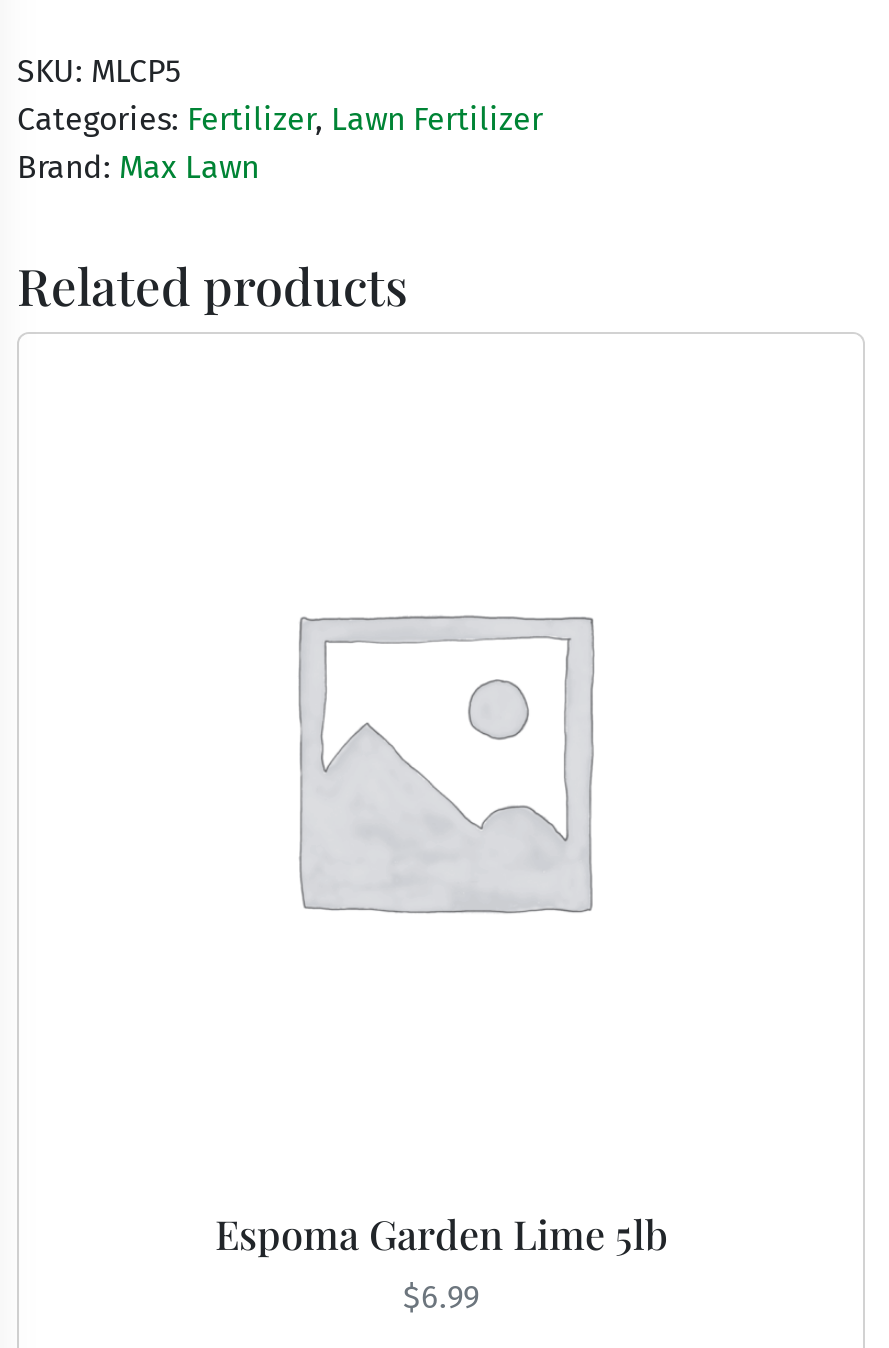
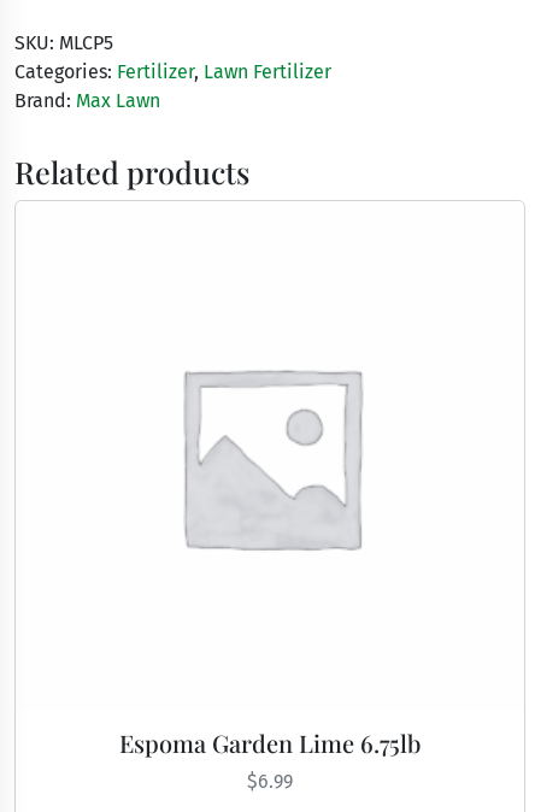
[215,1206,667,1260] Espoma Garden Lime 5lb -> [119,726,421,759] Espoma Garden Lime 6.75lb

